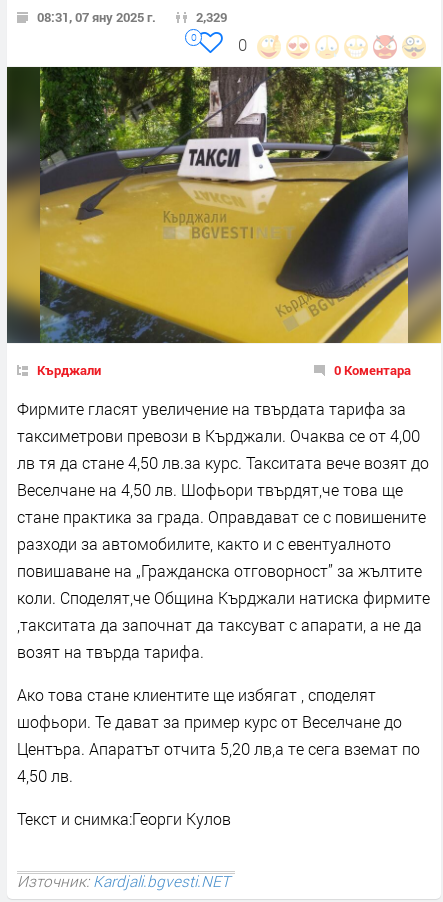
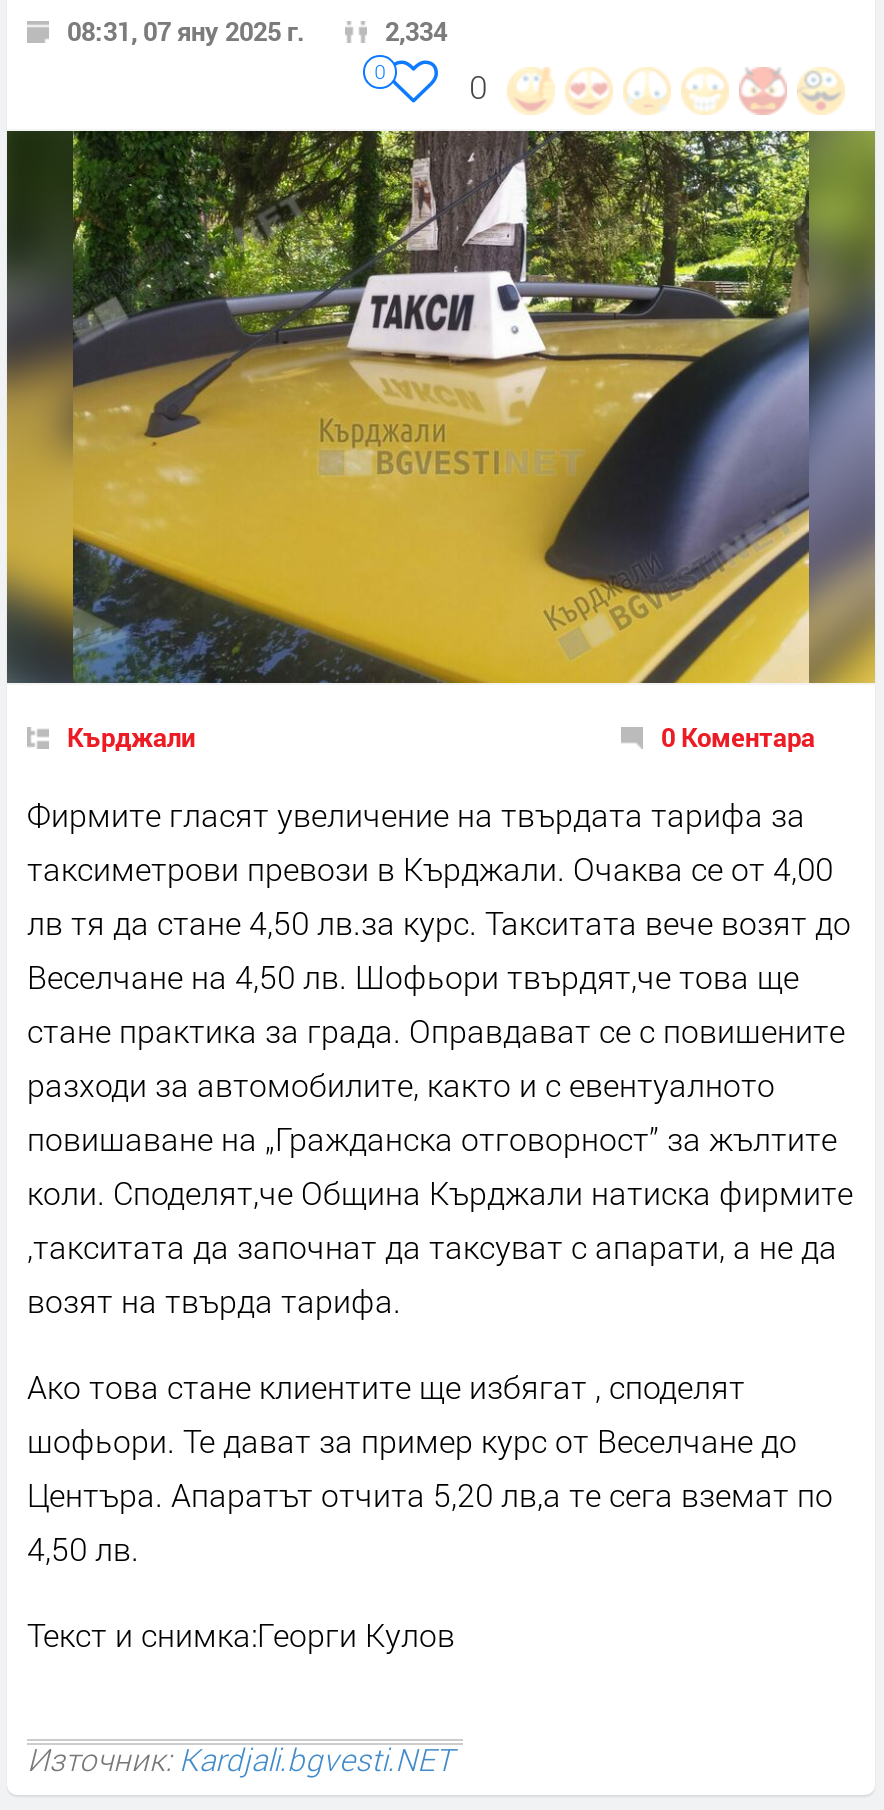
[196,8,227,26] 2,329 -> [385,13,447,49] 2,334

